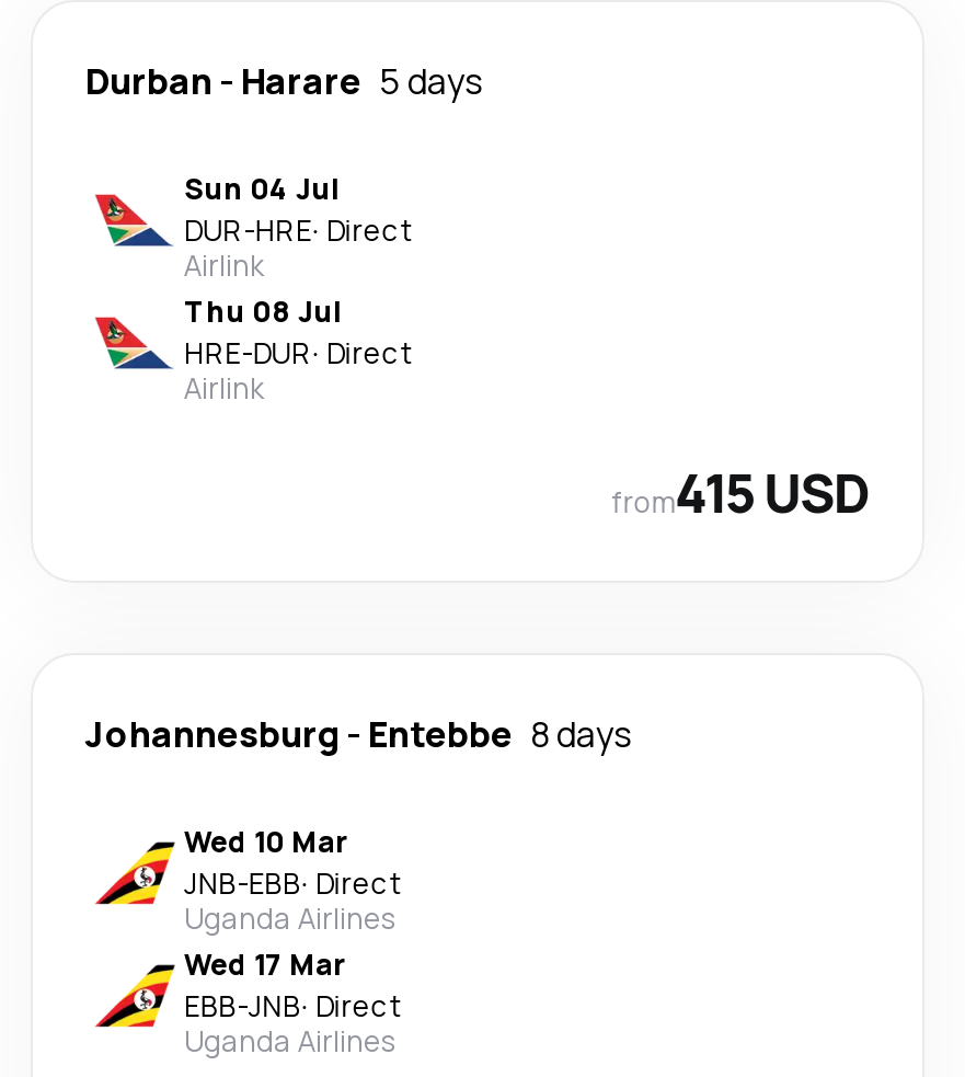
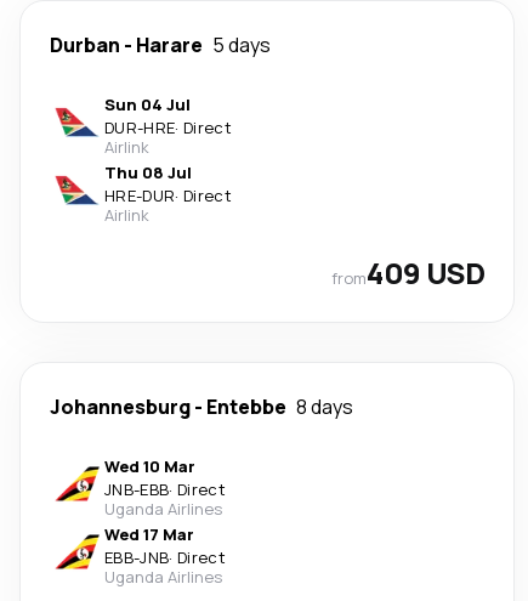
[612,455,870,527] from415 USD -> [332,252,484,292] from409 USD

